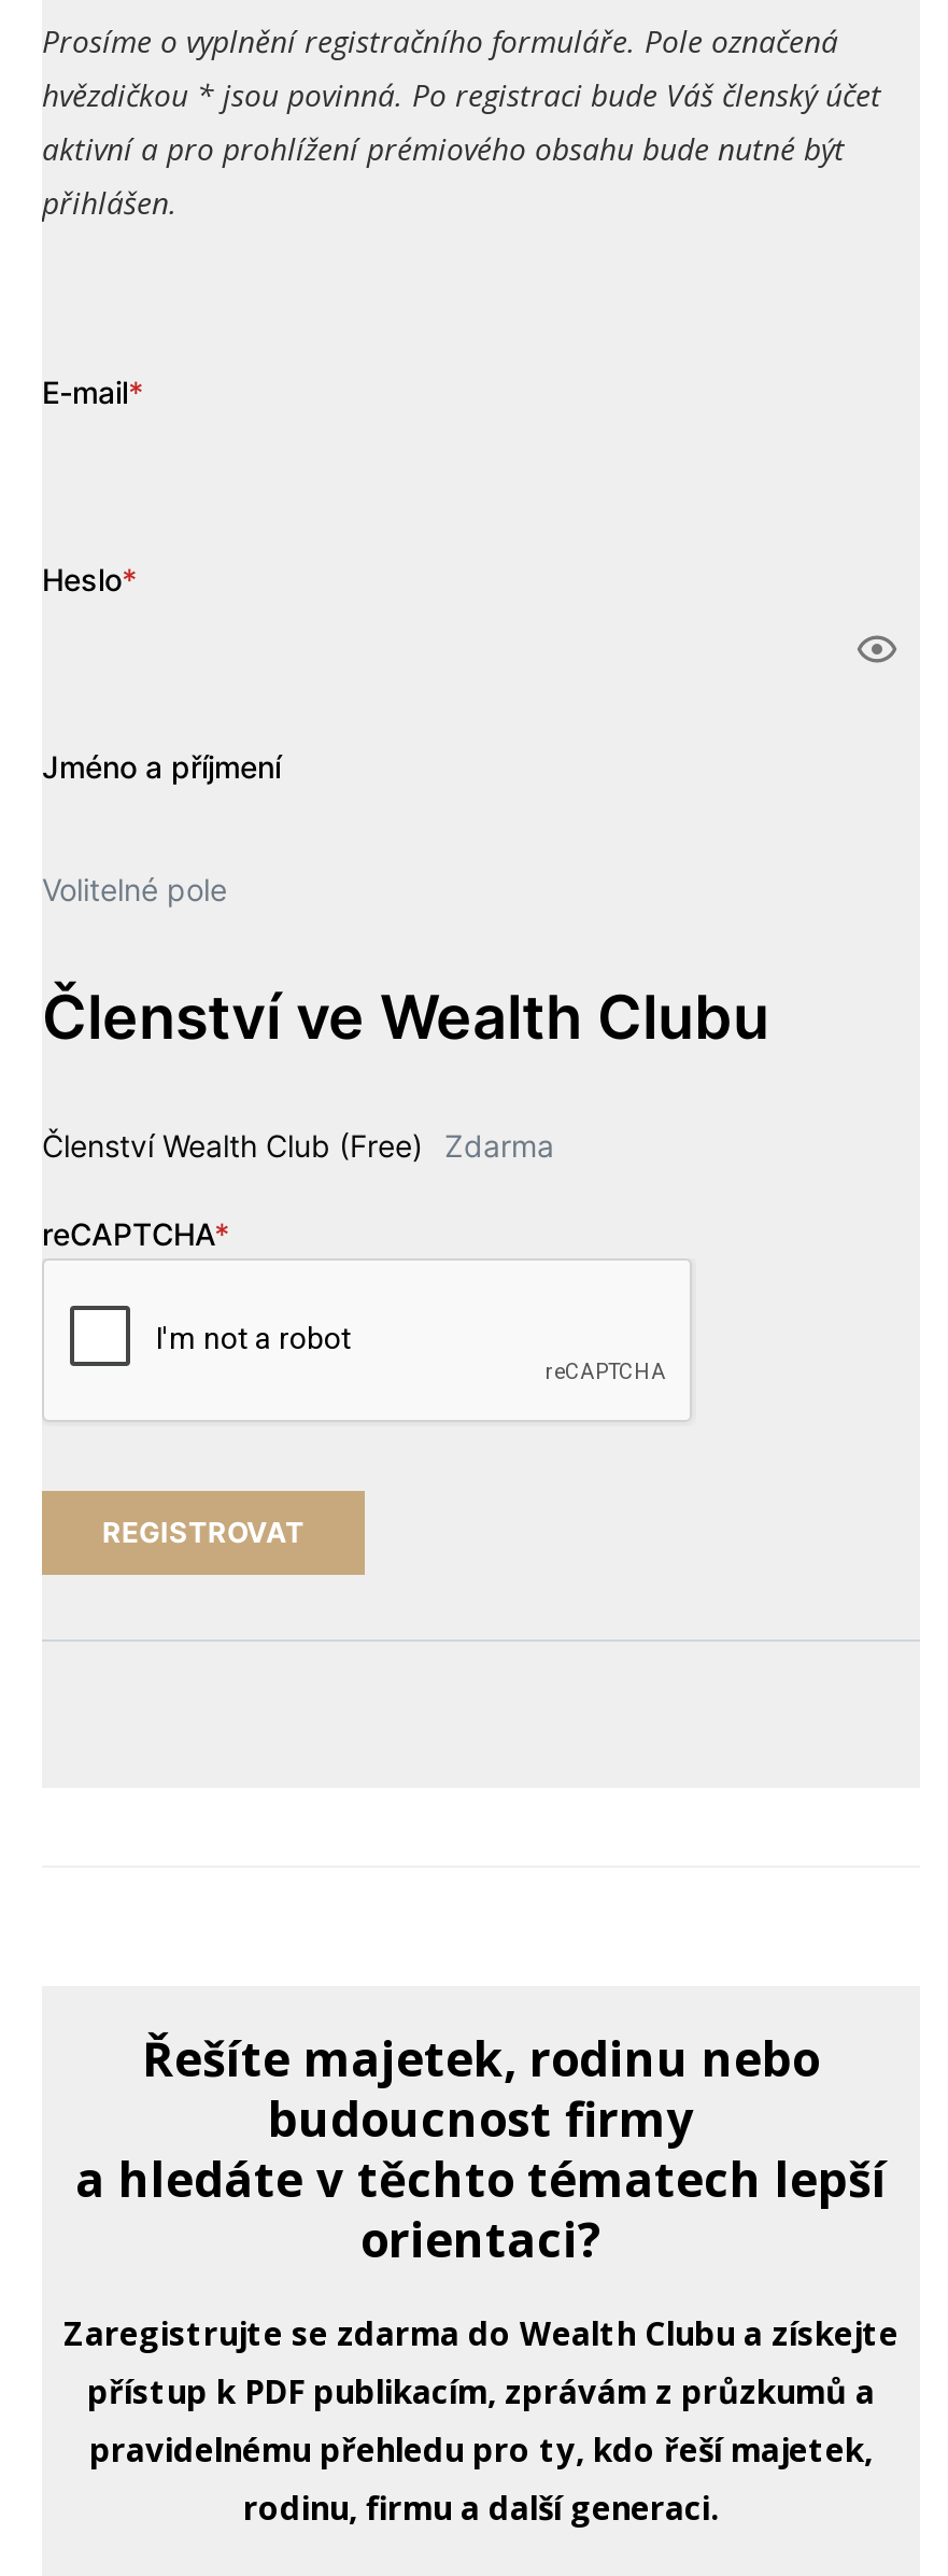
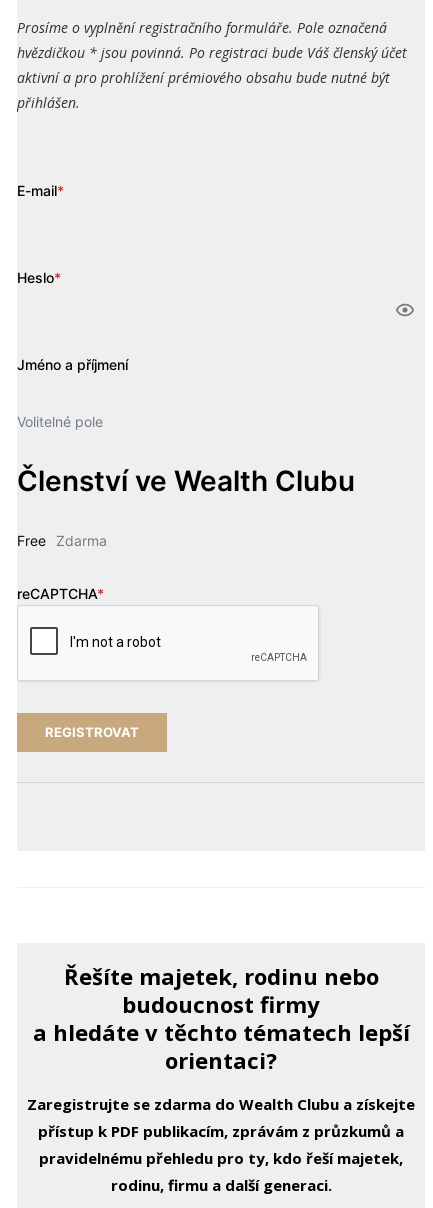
[42,1128,554,1164] Členství Wealth Club (Free) Zdarma -> [17,532,107,549] Free Zdarma

